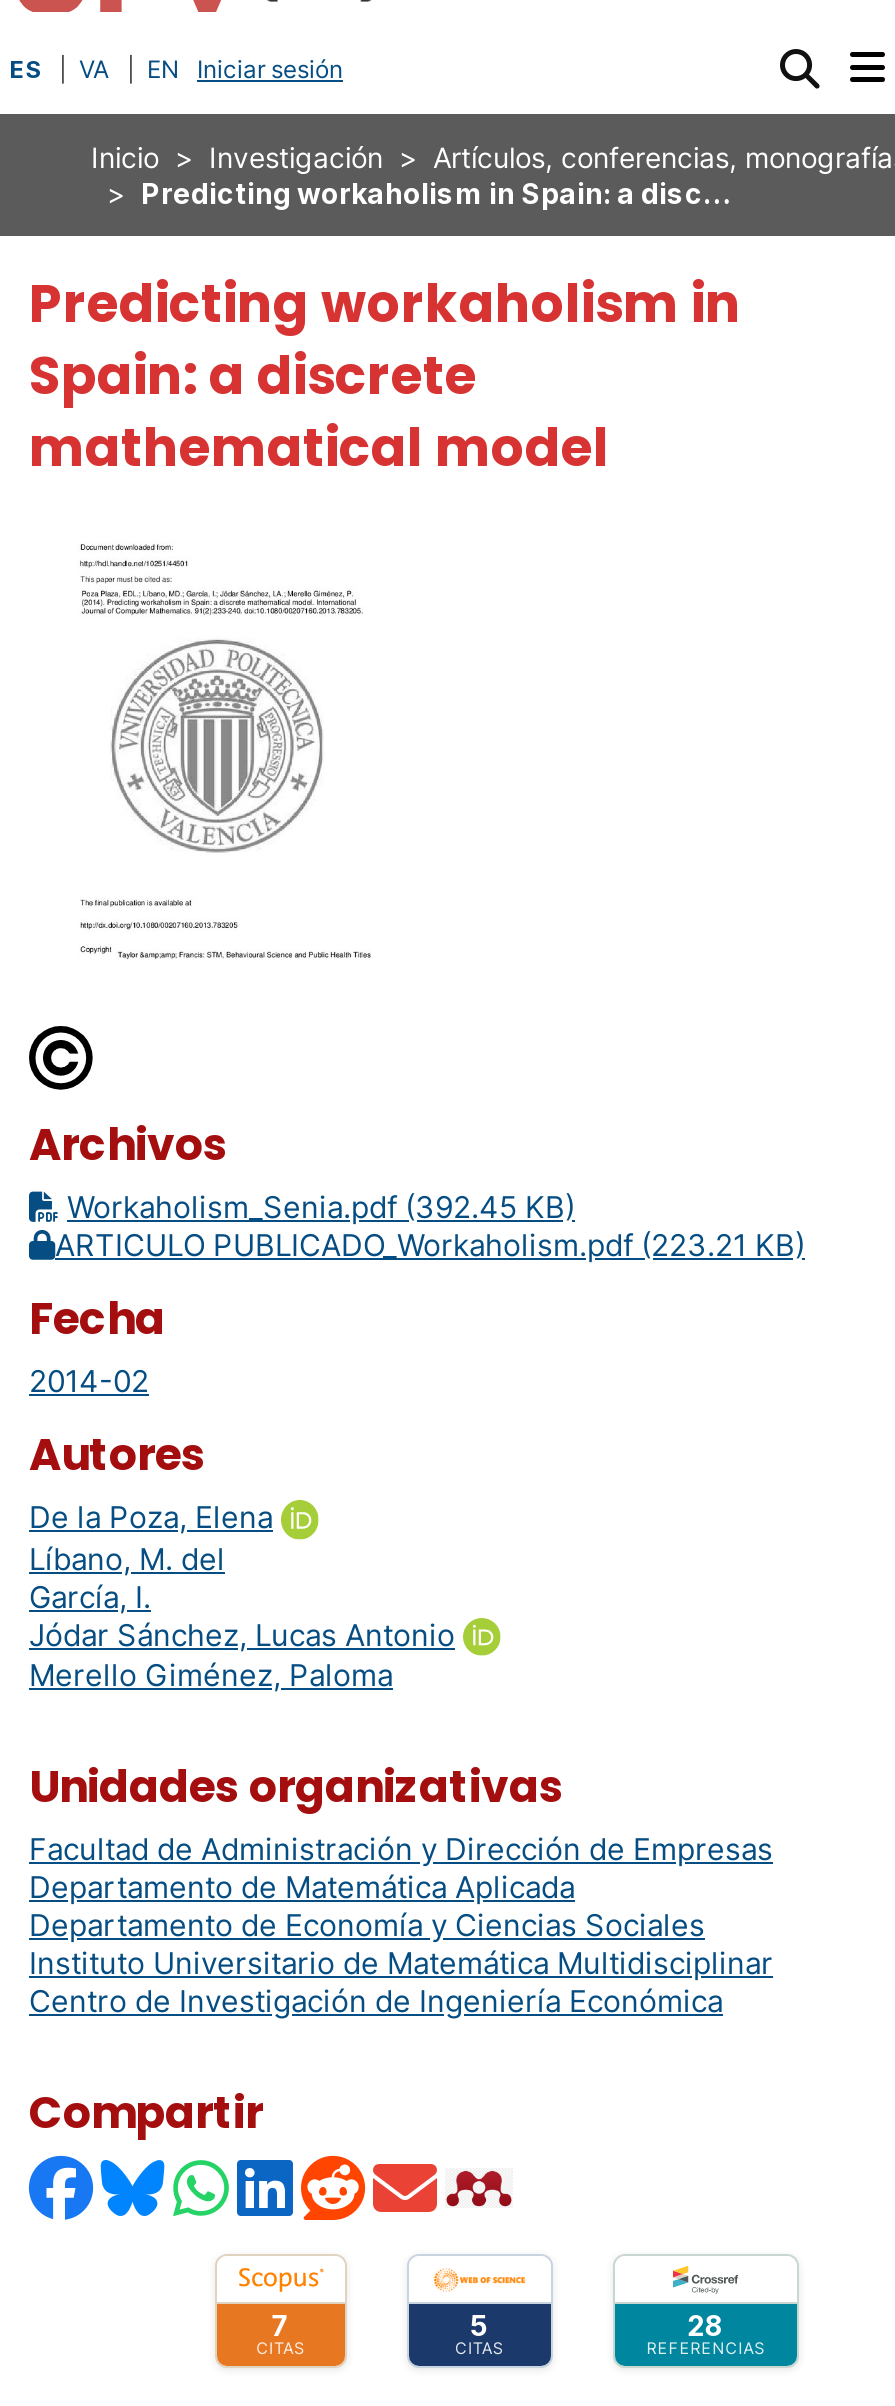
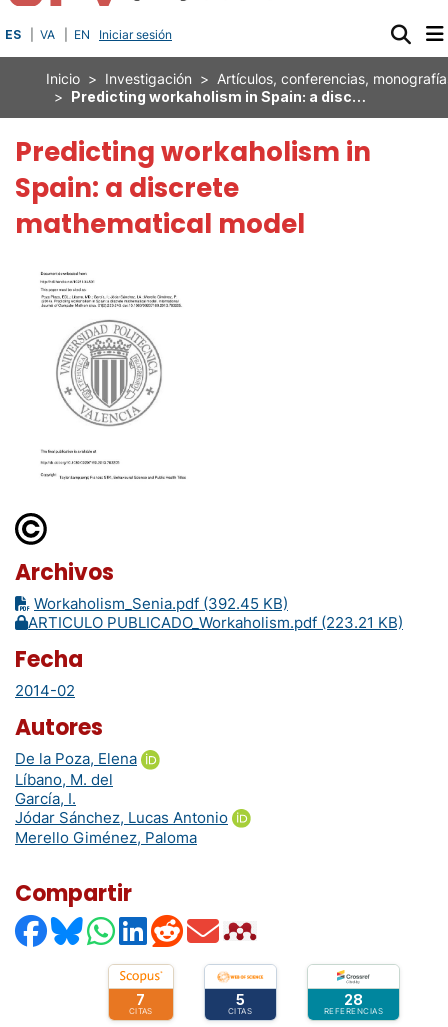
[29,1756,773,2020] Unidades organizativas | Facultad de Administración y Dirección de Empresas | Departamento de Matemática Aplicada | Departamento de Economía y Ciencias Sociales | Instituto Universitario de Matemática Multidisciplinar | Centro de Investigación de Ingeniería Económica -> none

